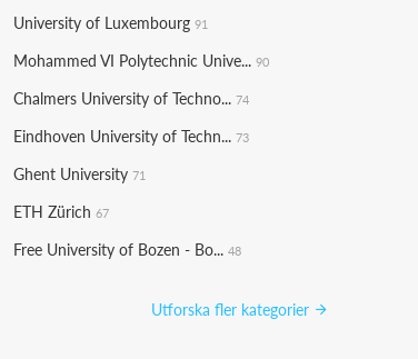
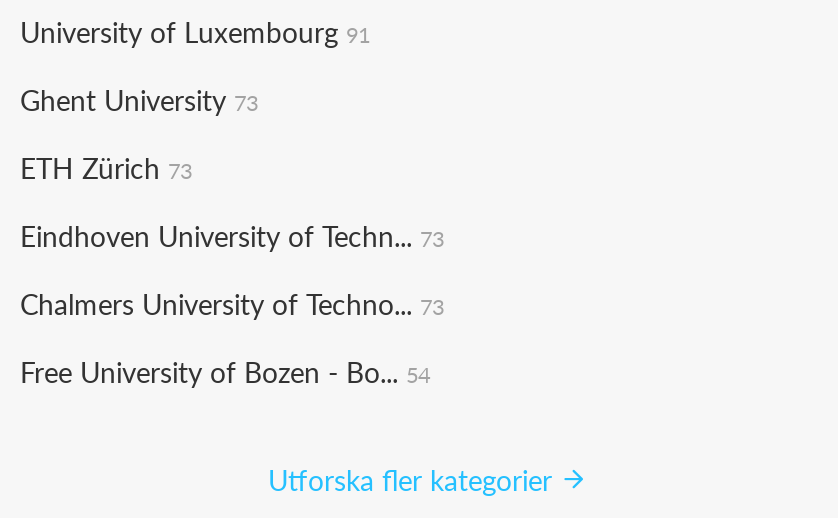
[13,49,269,71] Mohammed VI Polytechnic Unive... 90 -> [20,79,258,119] Ghent University 73
[13,87,249,109] Chalmers University of Techno... 74 -> [20,147,192,187] ETH Zürich 73
[13,162,241,260] Ghent University 71 | ETH Zürich 67 | Free University of Bozen - Bo... 48 -> [20,283,444,391] Chalmers University of Techno... 73 | Free University of Bozen - Bo... 54

